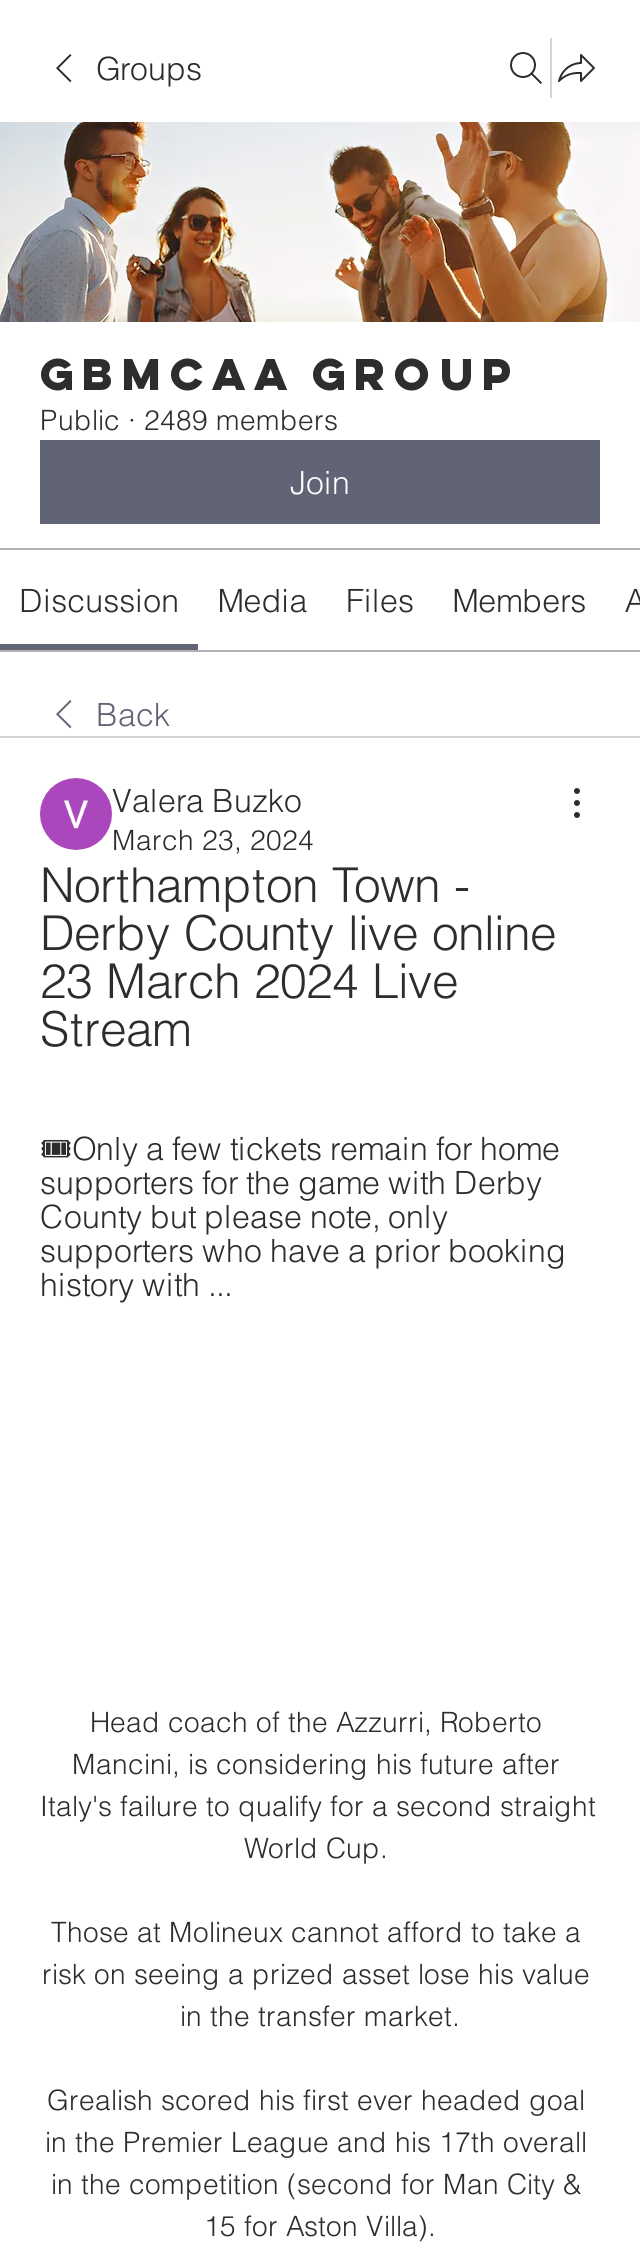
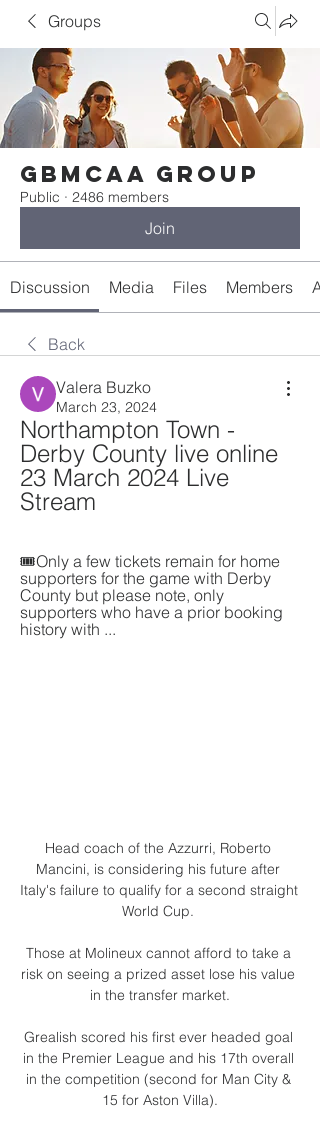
[40,402,338,438] Public · 2489 members -> [20,188,169,206] Public · 2486 members

